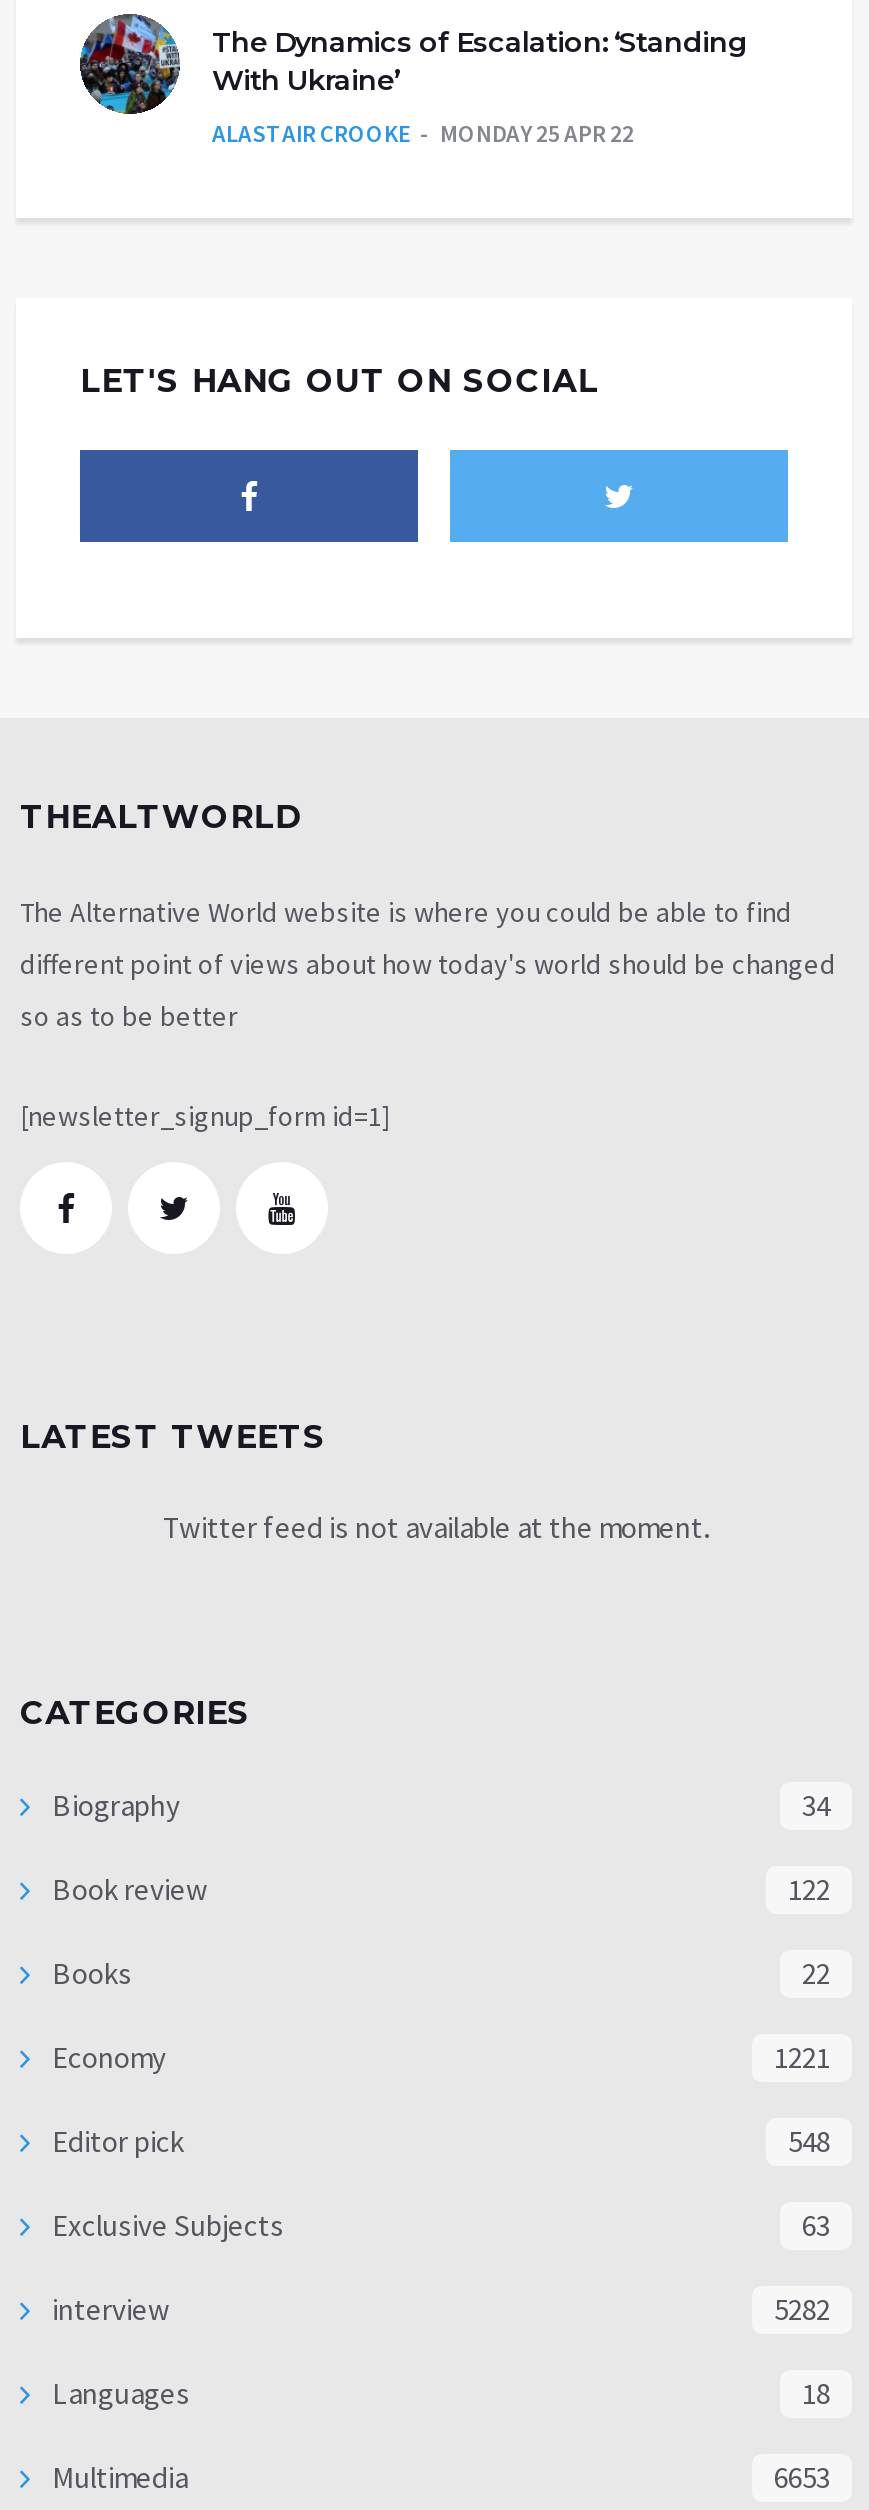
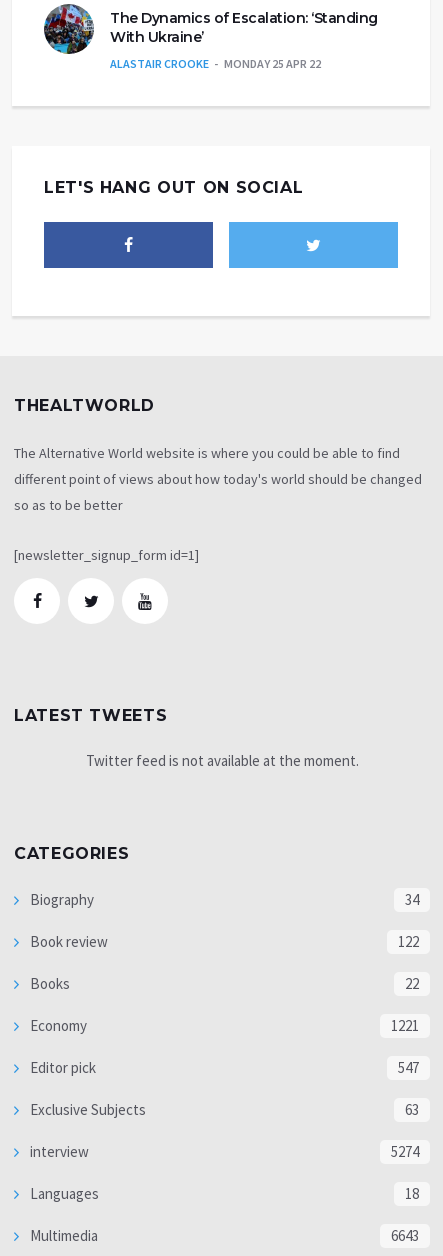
[788,2122,830,2160] 548 -> [398,1058,419,1077] 547
[774,2290,830,2328] 5282 -> [391,1142,419,1161] 5274
[774,2458,830,2496] 6653 -> [391,1226,419,1245] 6643

